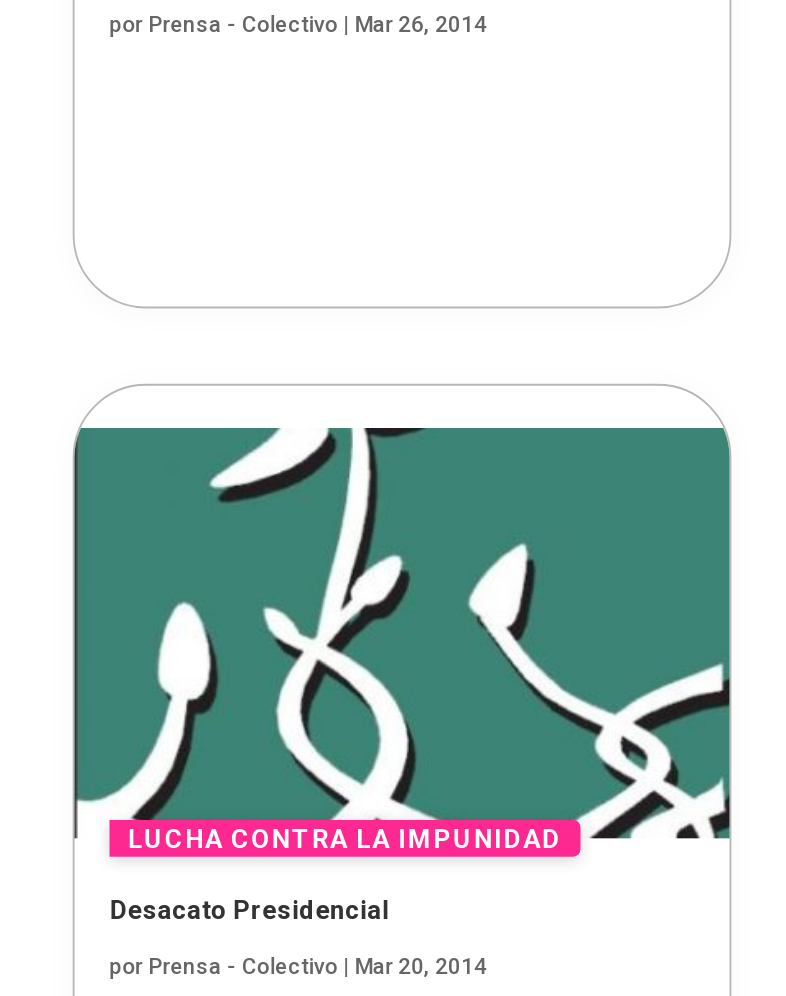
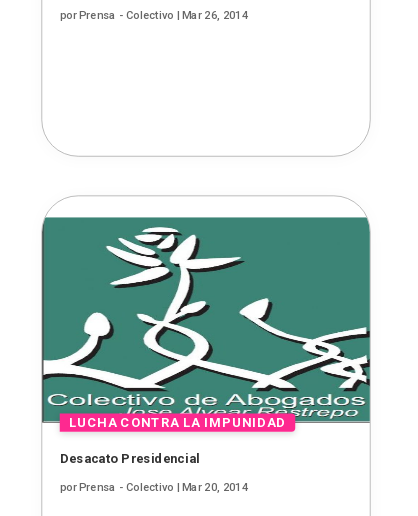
[74,426,730,858] [image] -> [42,216,371,432] [image]

